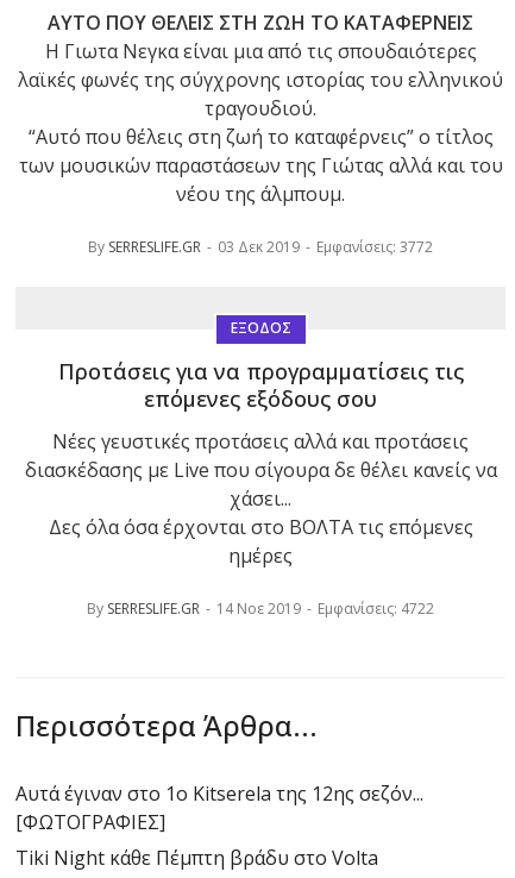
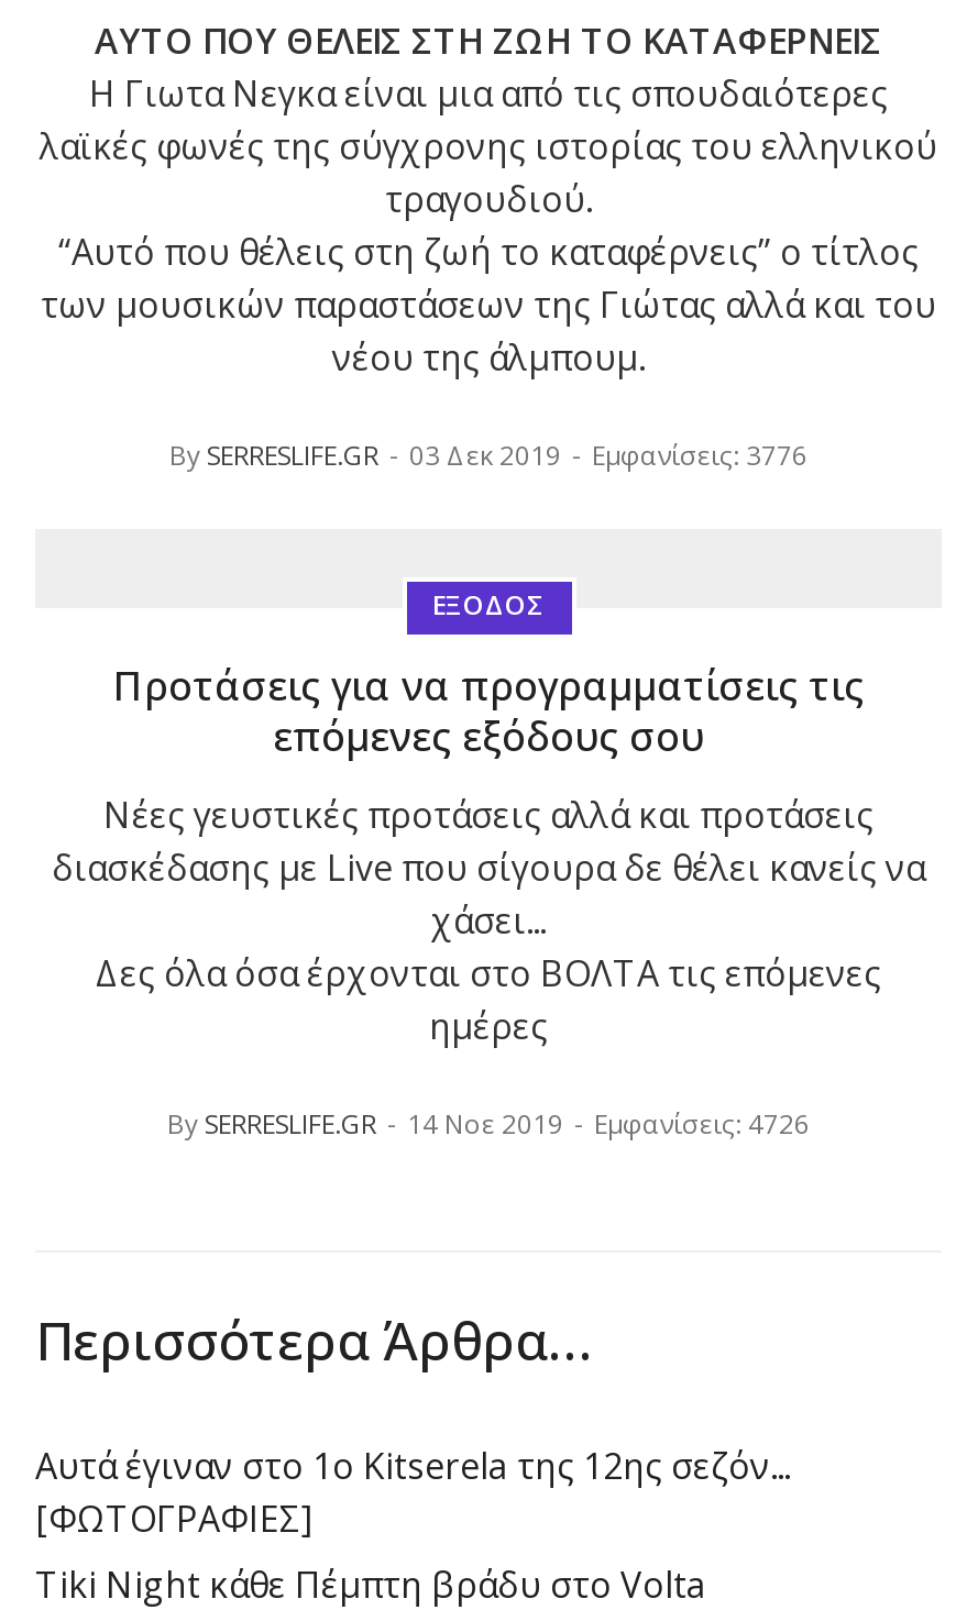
[88,237,433,257] By SERRESLIFE.GR 03 Δεκ 2019 Εμφανίσεις: 3772 -> [169,437,807,474] By SERRESLIFE.GR 03 Δεκ 2019 Εμφανίσεις: 3776
[87,599,434,619] By SERRESLIFE.GR 14 Νοε 2019 Εμφανίσεις: 4722 -> [167,1106,810,1143] By SERRESLIFE.GR 14 Νοε 2019 Εμφανίσεις: 4726

